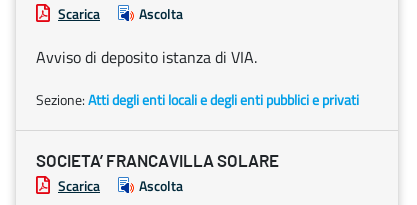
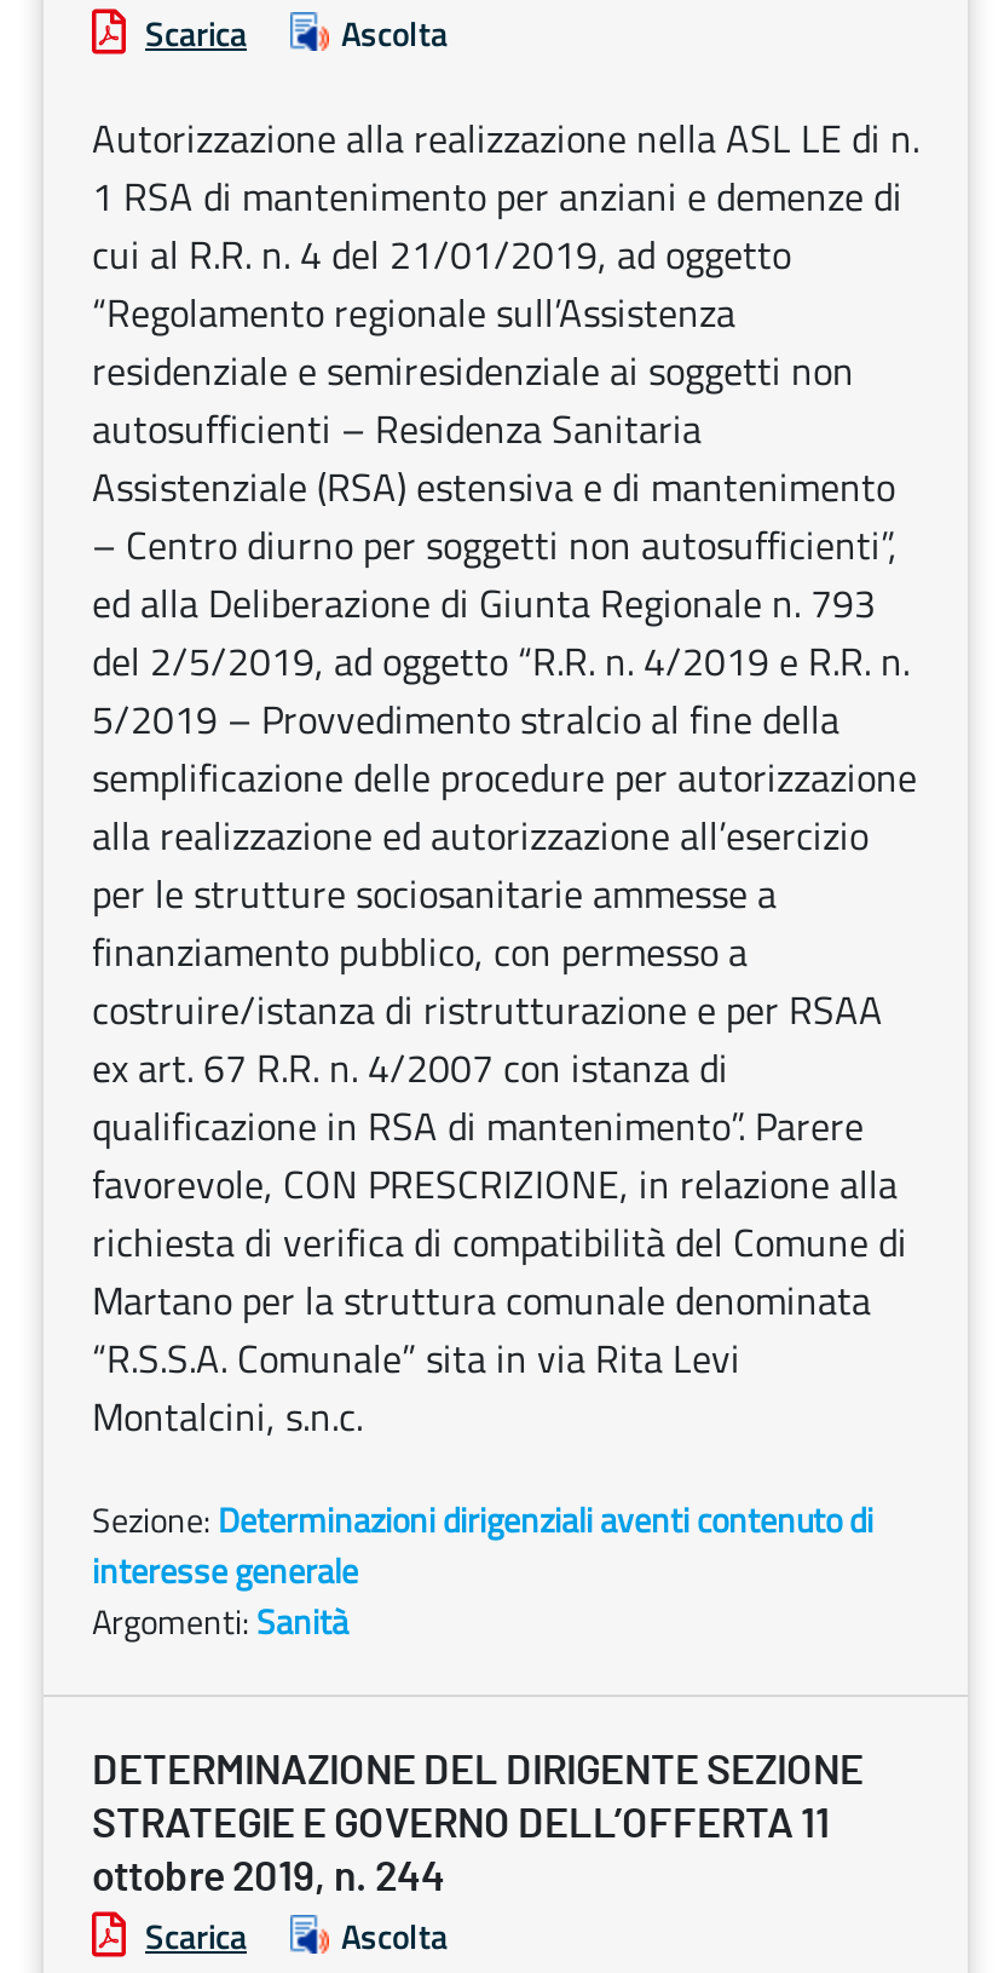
[36,45,257,69] Avviso di deposito istanza di VIA. -> [92,109,919,1445] Autorizzazione alla realizzazione nella ASL LE di n. | 1 RSA di mantenimento per anziani e demenze di | cui al R.R. n. 4 del 21/01/2019, ad oggetto | “Regolamento regionale sull’Assistenza | residenziale e semiresidenziale ai soggetti non | autosufficienti – Residenza Sanitaria | Assistenziale (RSA) estensiva e di mantenimento | – Centro diurno per soggetti non autosufficienti”, | ed alla Deliberazione di Giunta Regionale n. 793 | del 2/5/2019, ad oggetto “R.R. n. 4/2019 e R.R. n. | 5/2019 – Provvedimento stralcio al fine della | semplificazione delle procedure per autorizzazione | alla realizzazione ed autorizzazione all’esercizio | per le strutture sociosanitarie ammesse a | finanziamento pubblico, con permesso a | costruire/istanza di ristrutturazione e per RSAA | ex art. 67 R.R. n. 4/2007 con istanza di | qualificazione in RSA di mantenimento”. Parere | favorevole, CON PRESCRIZIONE, in relazione alla | richiesta di verifica di compatibilità del Comune di | Martano per la struttura comunale denominata | “R.S.S.A. Comunale” sita in via Rita Levi | Montalcini, s.n.c.
[36,89,359,110] Sezione: Atti degli enti locali e degli enti pubblici e privati -> [92,1494,873,1646] Sezione: Determinazioni dirigenziali aventi contenuto di | interesse generale | Argomenti: Sanità
[36,153,279,170] SOCIETA’ FRANCAVILLA SOLARE -> [92,1750,864,1898] DETERMINAZIONE DEL DIRIGENTE SEZIONE | STRATEGIE E GOVERNO DELL’OFFERTA 11 | ottobre 2019, n. 244

